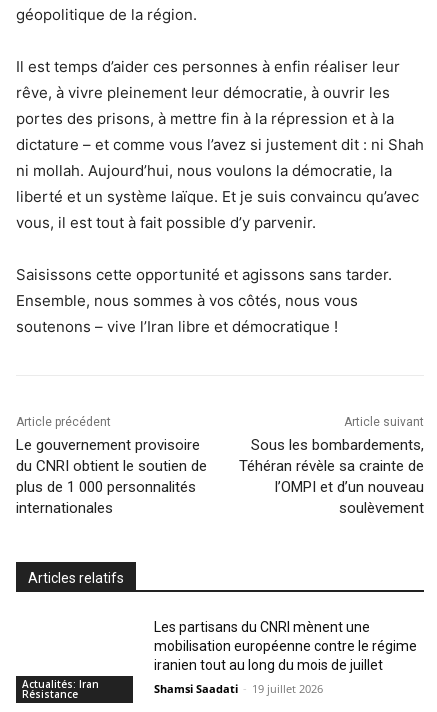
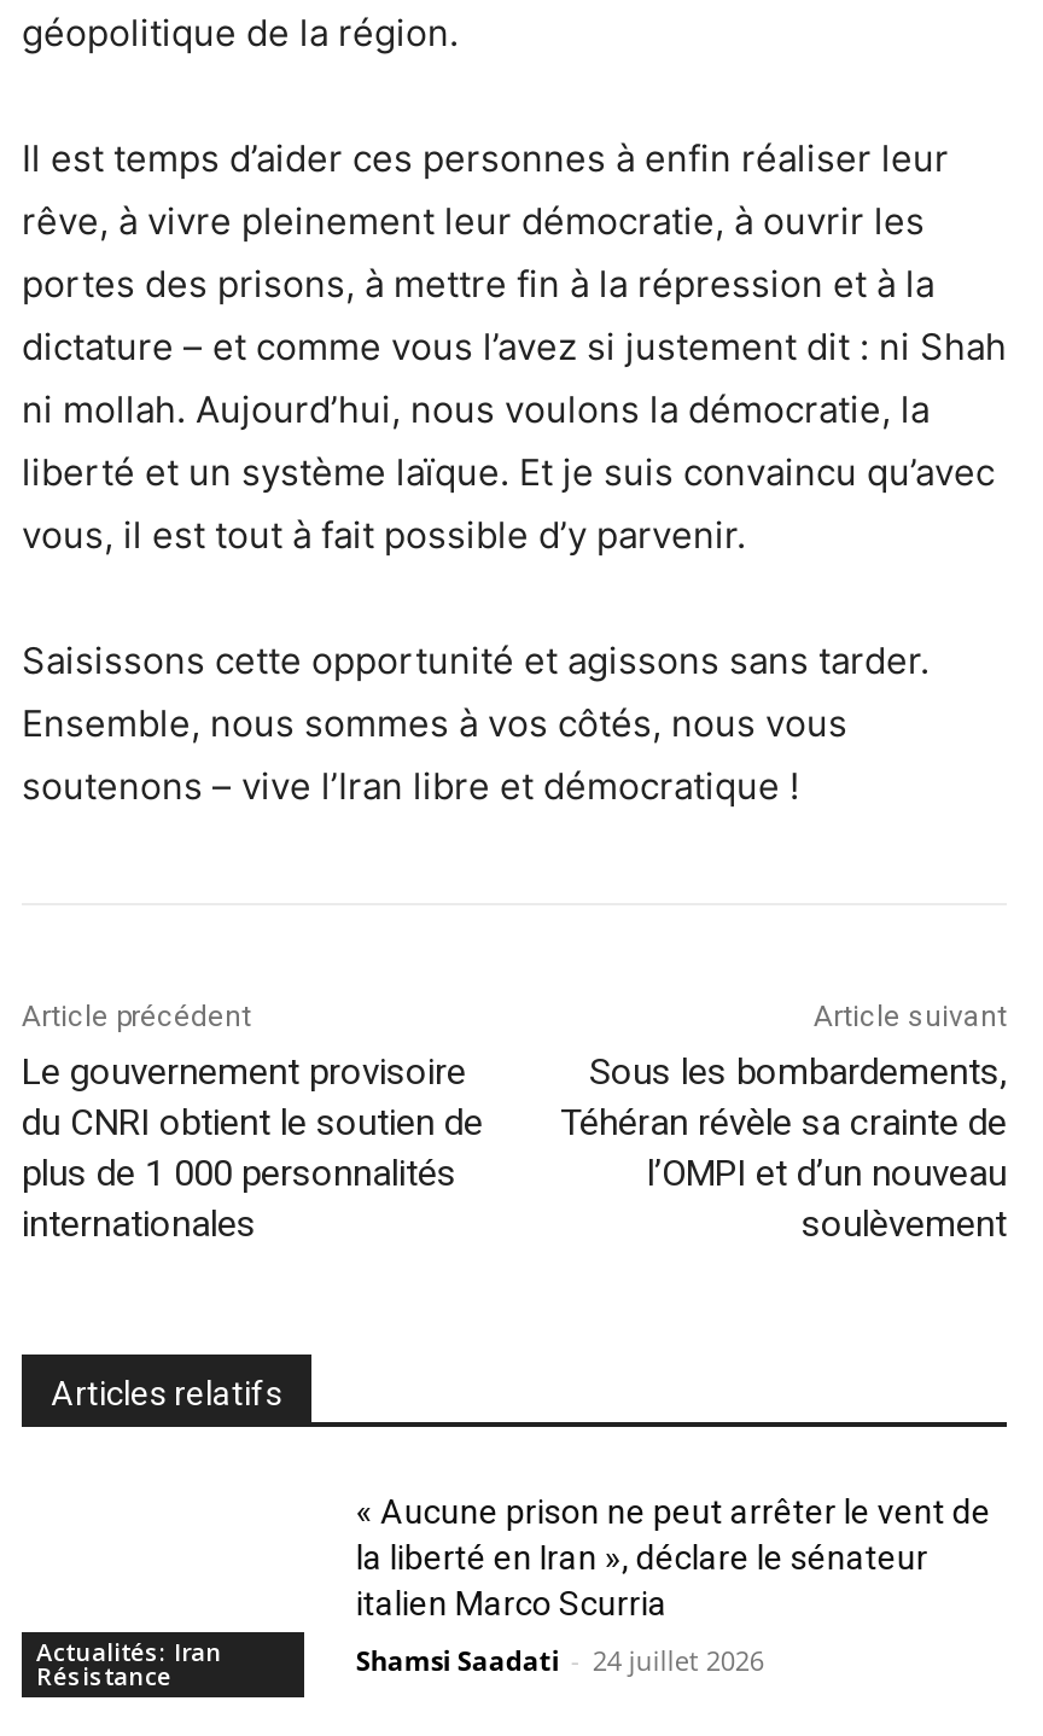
[154,618,417,672] Les partisans du CNRI mènent une | mobilisation européenne contre le régime | iranien tout au long du mois de juillet -> [356,1493,991,1624] « Aucune prison ne peut arrêter le vent de | la liberté en Iran », déclare le sénateur | italien Marco Scurria
[154,680,323,695] Shamsi Saadati - 19 juillet 2026 -> [356,1643,764,1679] Shamsi Saadati - 24 juillet 2026

